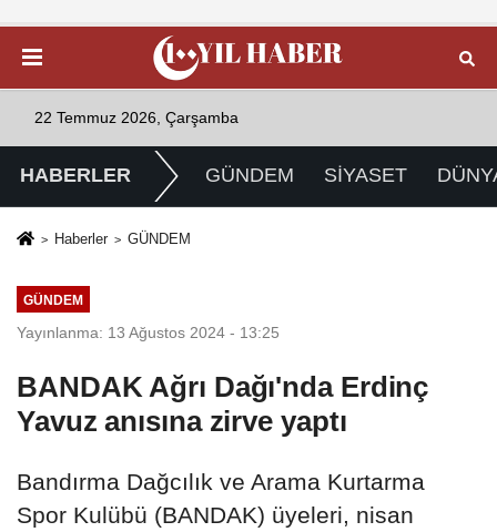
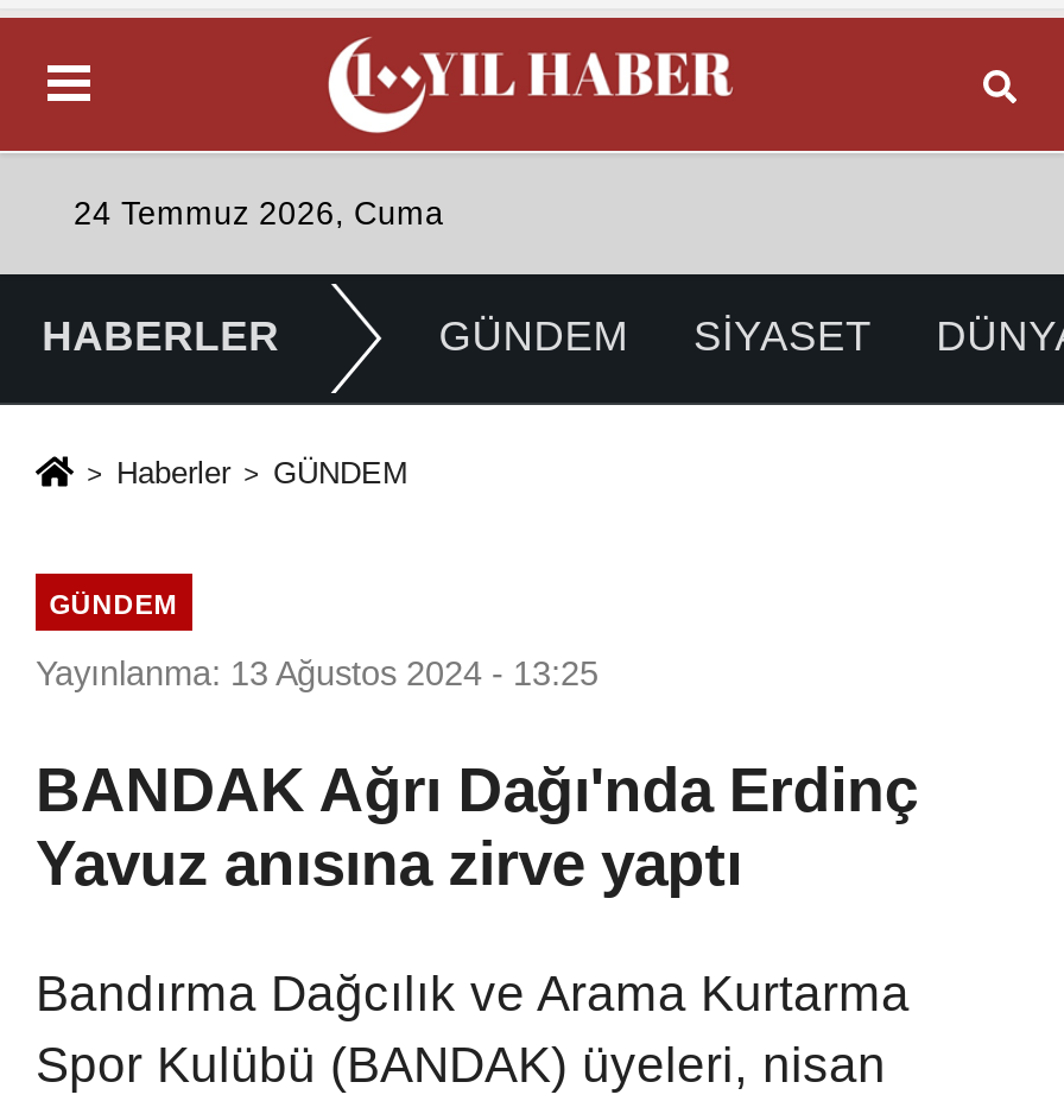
[34,110,239,126] 22 Temmuz 2026, Çarşamba -> [74,196,444,232] 24 Temmuz 2026, Cuma

